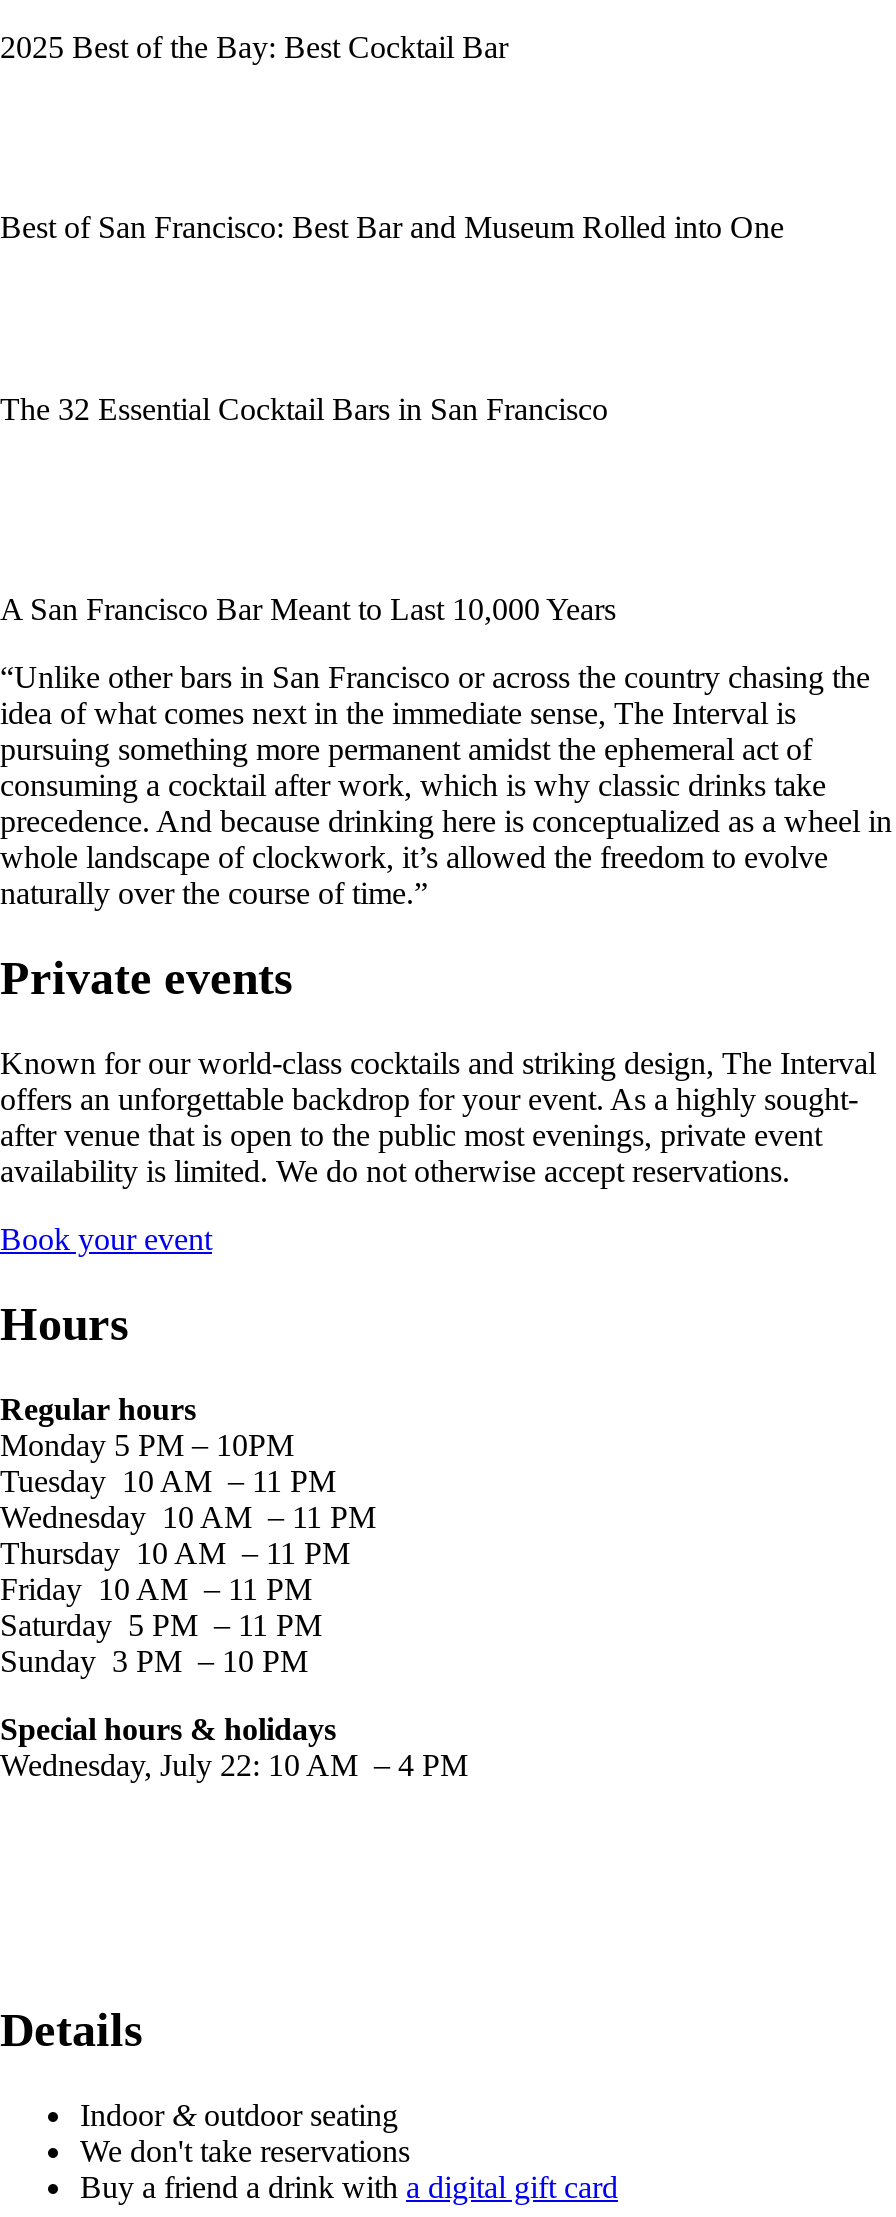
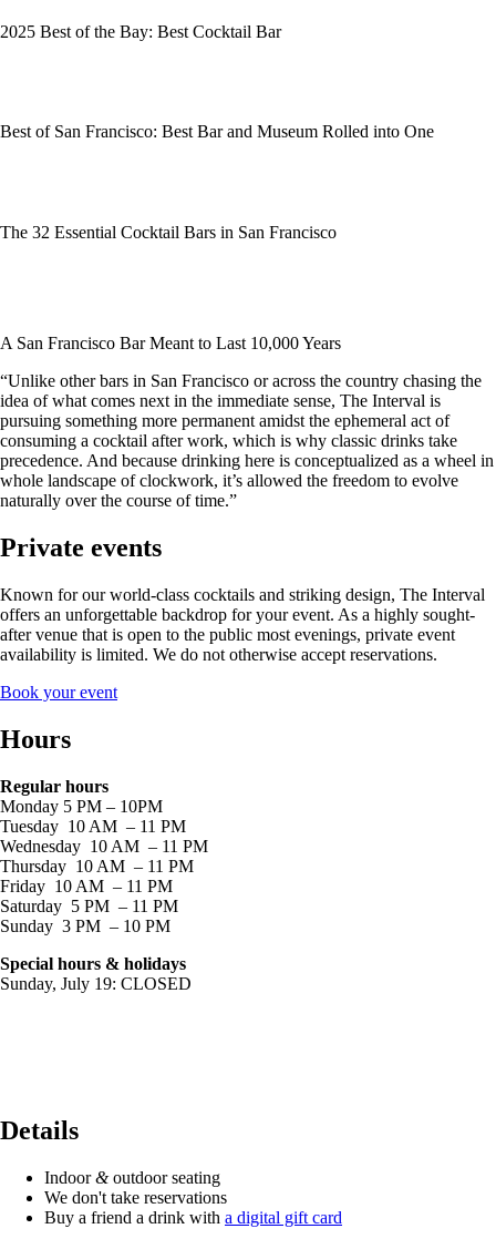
[0,1748,468,1782] Wednesday, July 22: 10 AM – 4 PM -> [0,974,192,993] Sunday, July 19: CLOSED

